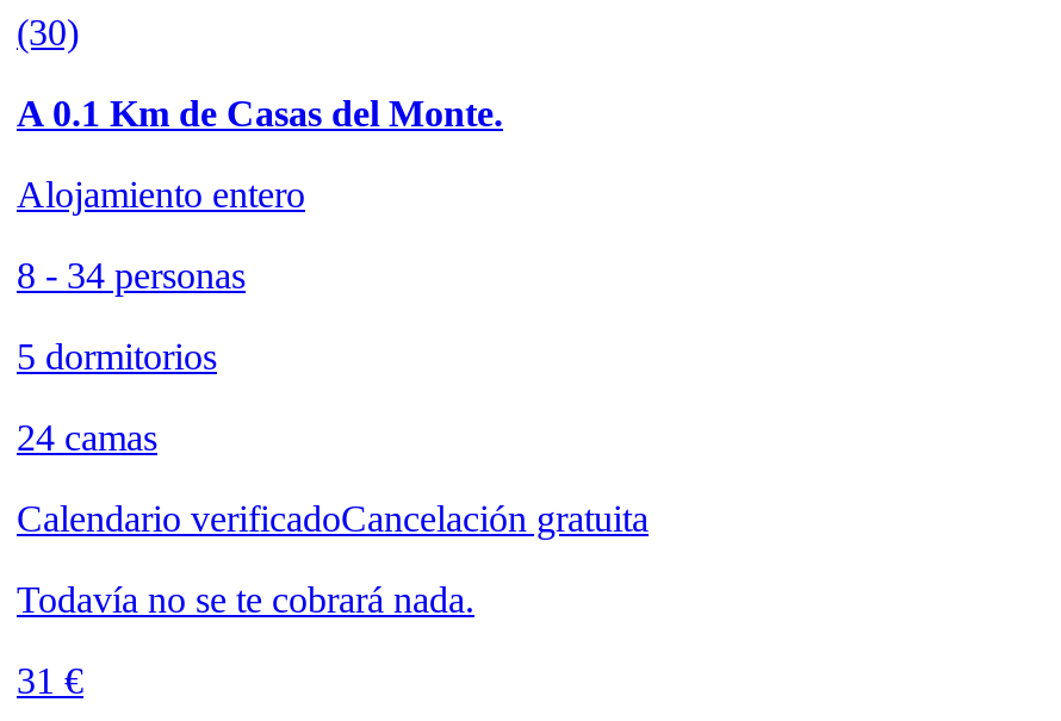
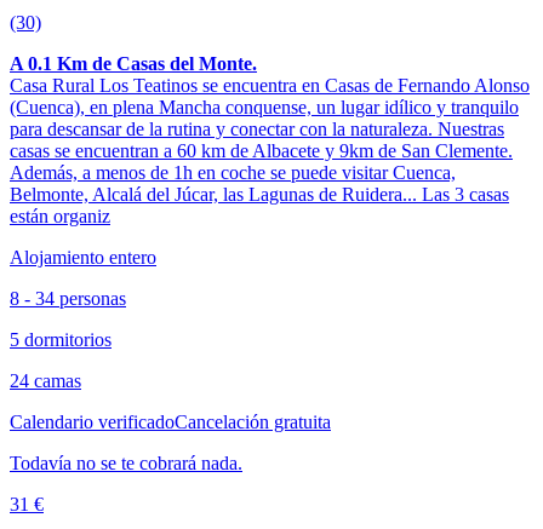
none -> [10,75,530,226] Casa Rural Los Teatinos se encuentra en Casas de Fernando Alonso | (Cuenca), en plena Mancha conquense, un lugar idílico y tranquilo | para descansar de la rutina y conectar con la naturaleza. Nuestras | casas se encuentran a 60 km de Albacete y 9km de San Clemente. | Además, a menos de 1h en coche se puede visitar Cuenca, | Belmonte, Alcalá del Júcar, las Lagunas de Ruidera... Las 3 casas | están organiz

